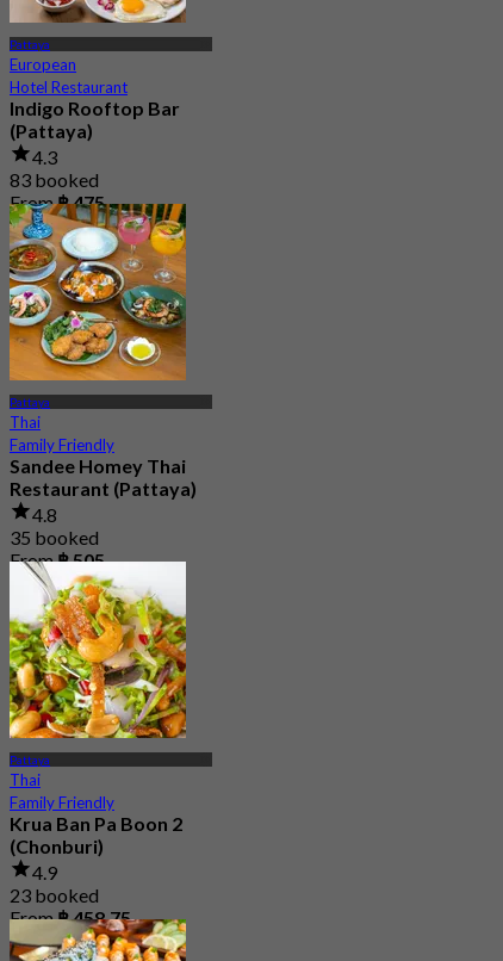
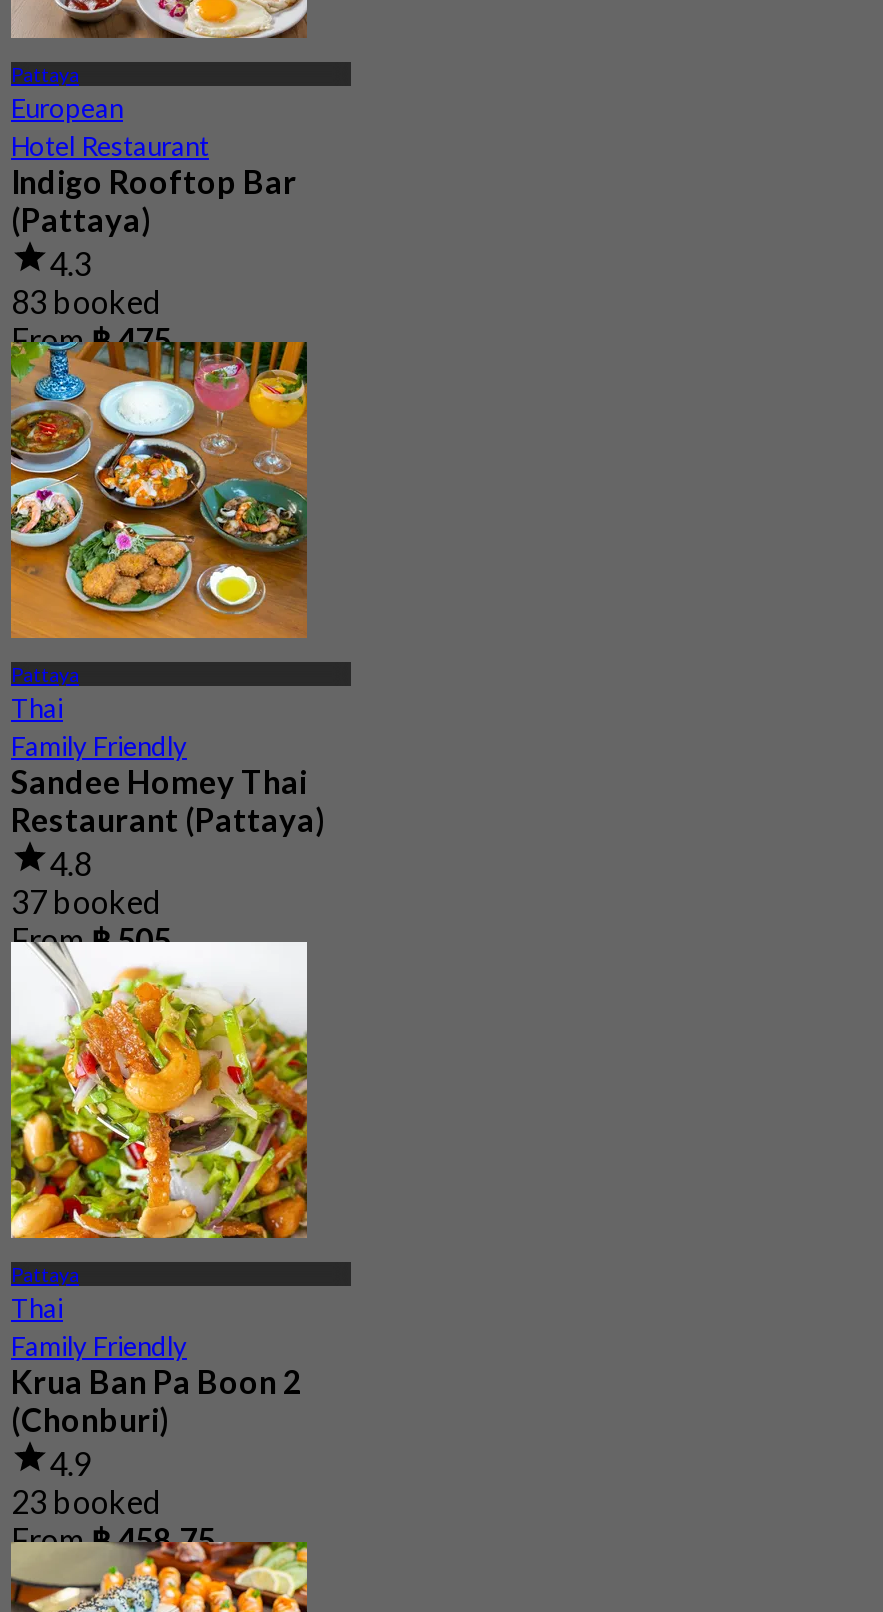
[10,526,99,548] 35 booked -> [11,882,161,920] 37 booked

